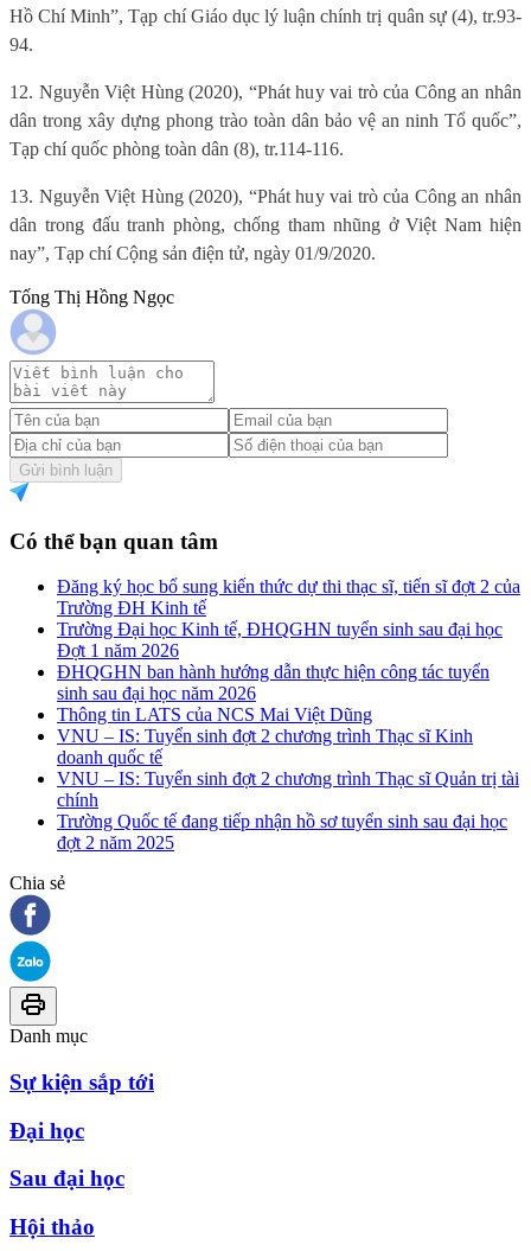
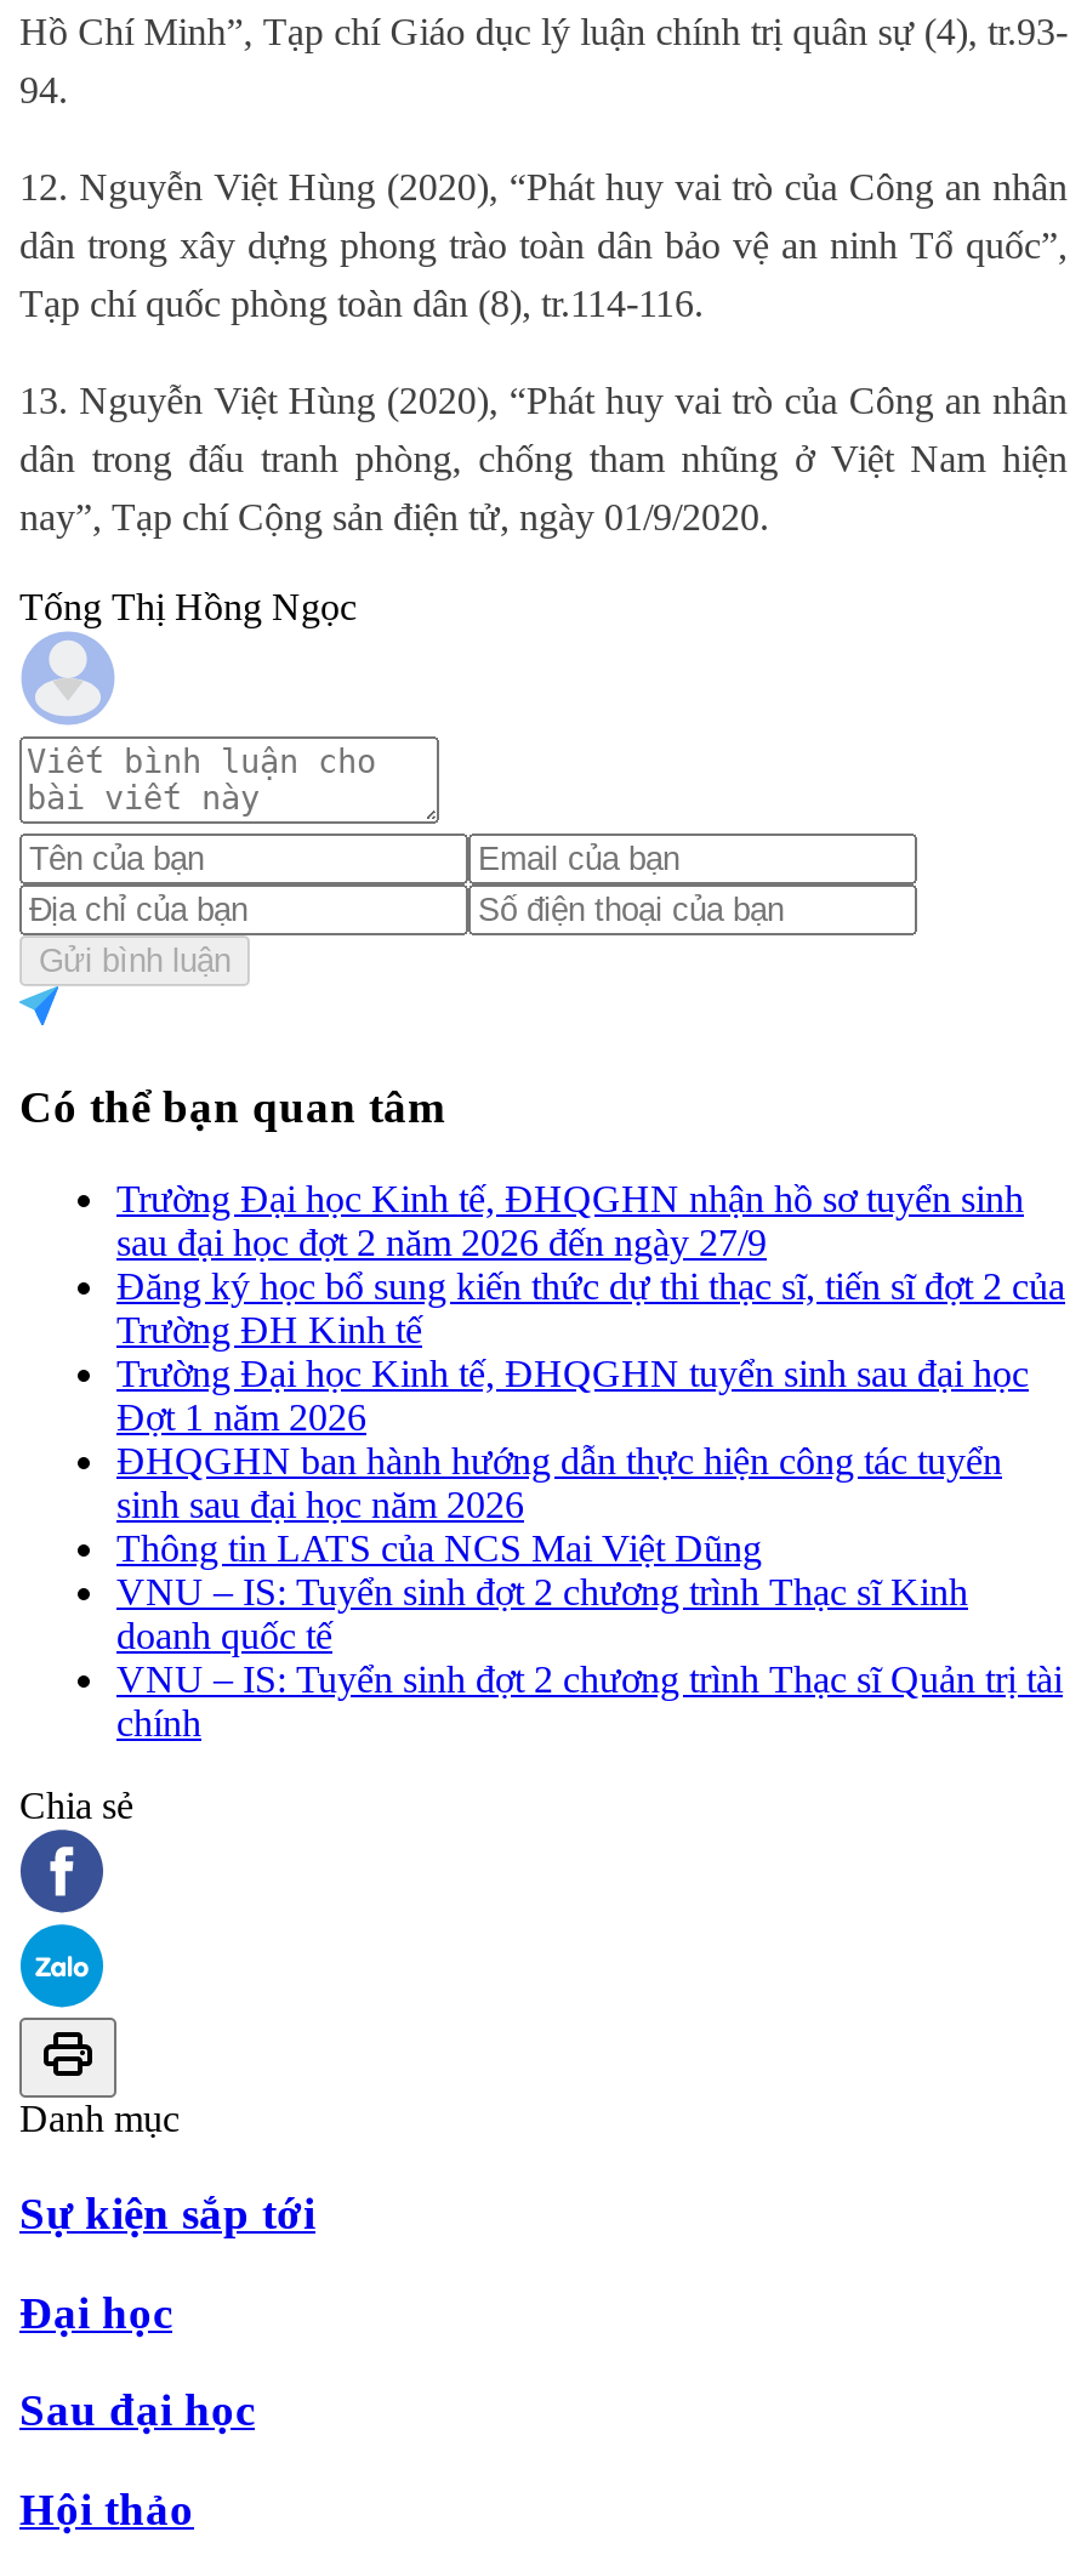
none -> [116,1179,1024,1263] Trường Đại học Kinh tế, ĐHQGHN nhận hồ sơ tuyển sinh | sau đại học đợt 2 năm 2026 đến ngày 27/9
moved [57,577,520,810] -> [116,1266,1065,1744]: Đăng ký học bổ sung kiến thức dự thi thạc sĩ, tiến sĩ đợt 2 của | Trường ĐH Kinh tế | Trường Đại học Kinh tế, ĐHQGHN tuyển sinh sau đại học | ... | VNU – IS: Tuyển sinh đợt 2 chương trình Thạc sĩ Quản trị tài | chính
[57,811,507,853] Trường Quốc tế đang tiếp nhận hồ sơ tuyển sinh sau đại học | đợt 2 năm 2025 -> none

